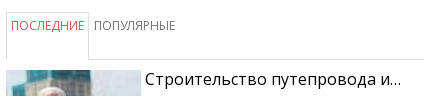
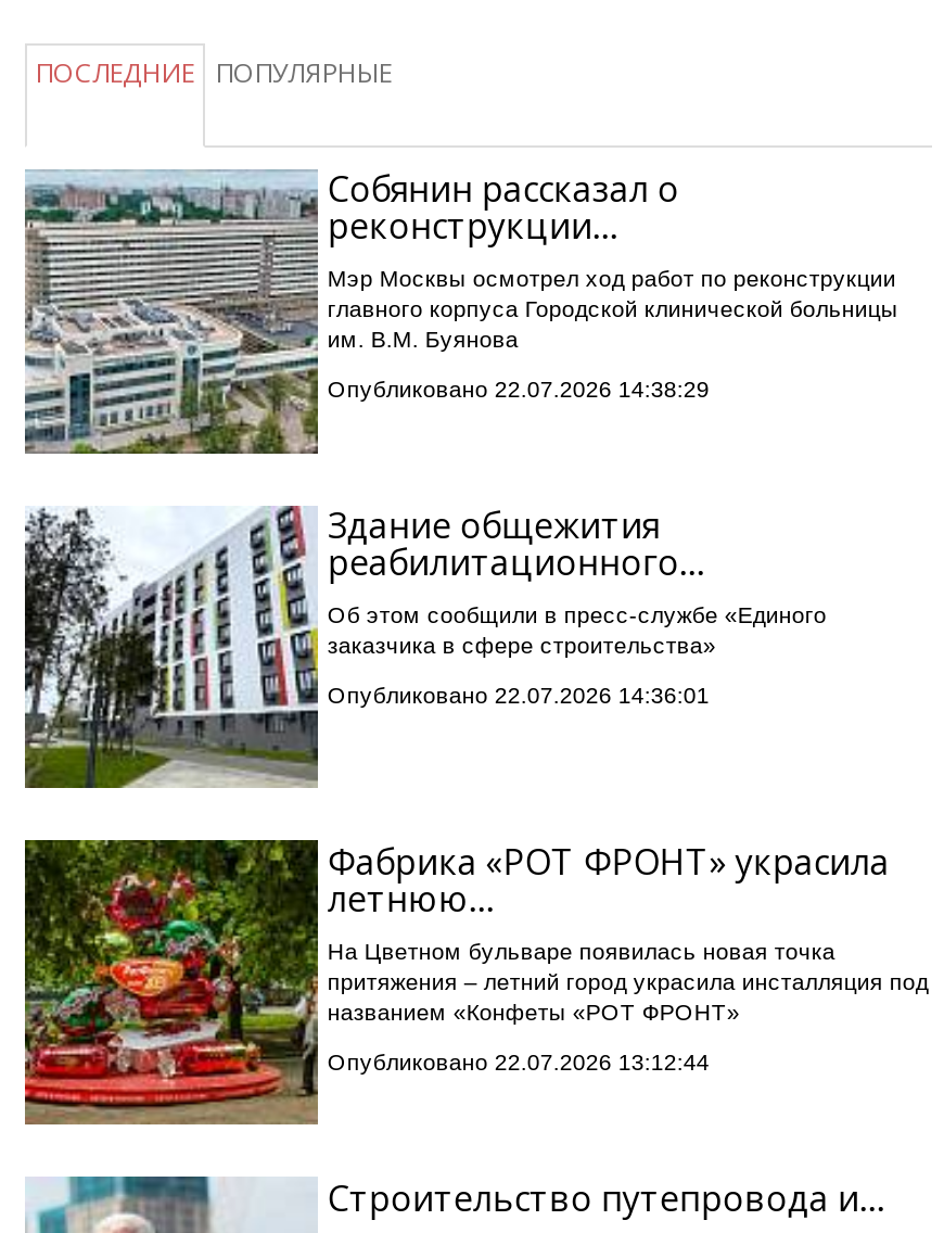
none -> [23,506,928,1074] [image] | Фабрика «РОТ ФРОНТ» украсила | летнюю… | На Цветном бульваре появилась новая точка | притяжения – летний город украсила инсталляция под | названием «Конфеты «РОТ ФРОНТ» | Опубликовано 22.07.2026 13:12:44
none -> [23,838,320,1127] [image]
none -> [25,166,898,708] [image] | Собянин рассказал о | реконструкции… | Мэр Москвы осмотрел ход работ по реконструкции | главного корпуса Городской клинической больницы | им. В.М. Буянова | Опубликовано 22.07.2026 14:38:29 | Здание общежития | реабилитационного… | Об этом сообщили в пресс-службе «Единого | заказчика в сфере строительства» | Опубликовано 22.07.2026 14:36:01

